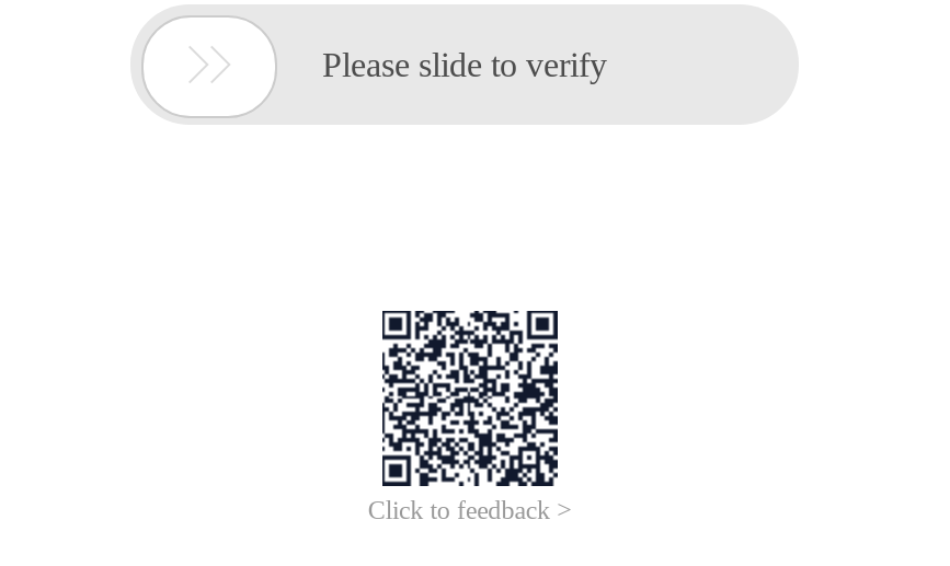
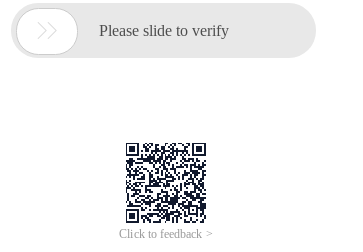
[380,309,560,488] [image] -> [126,142,206,224] [image]

